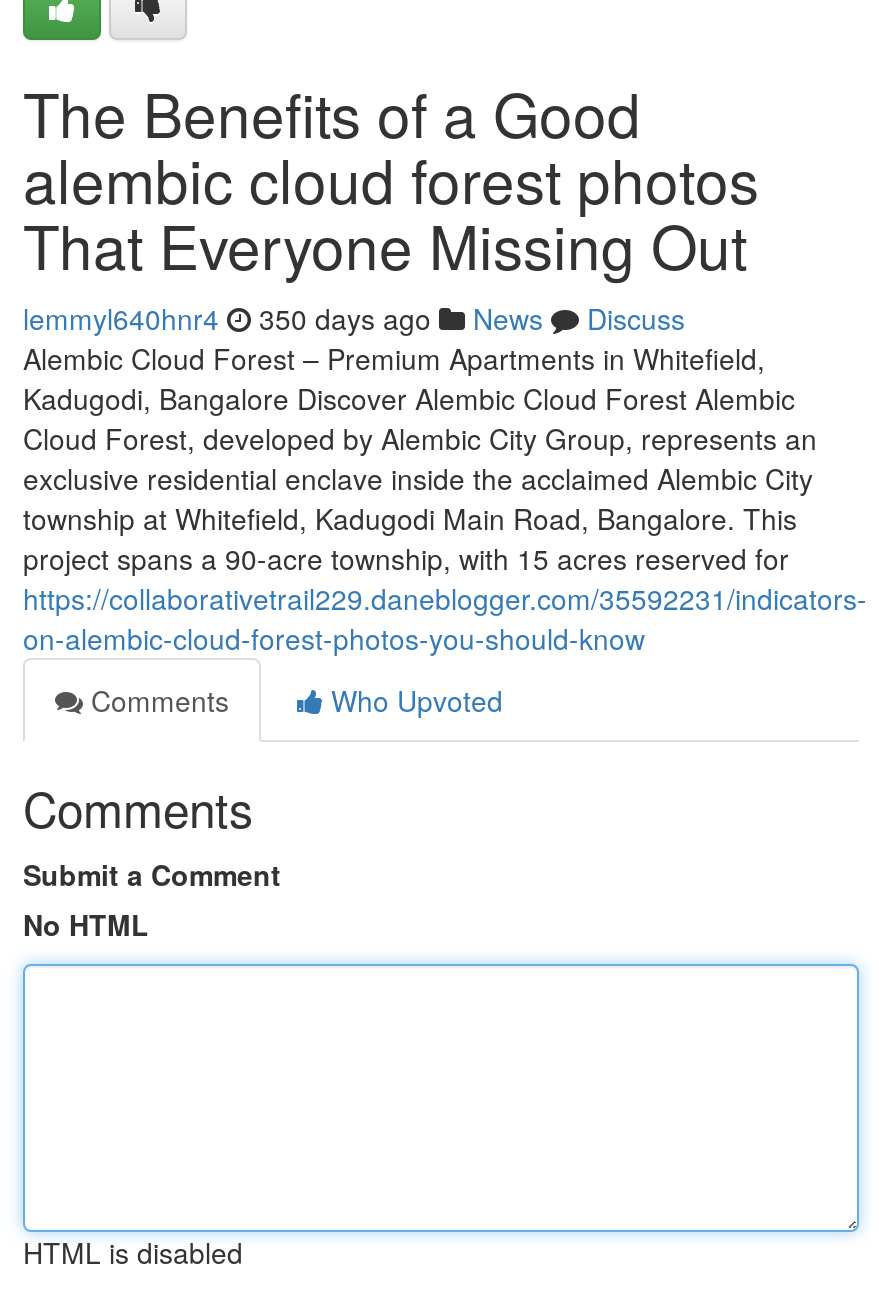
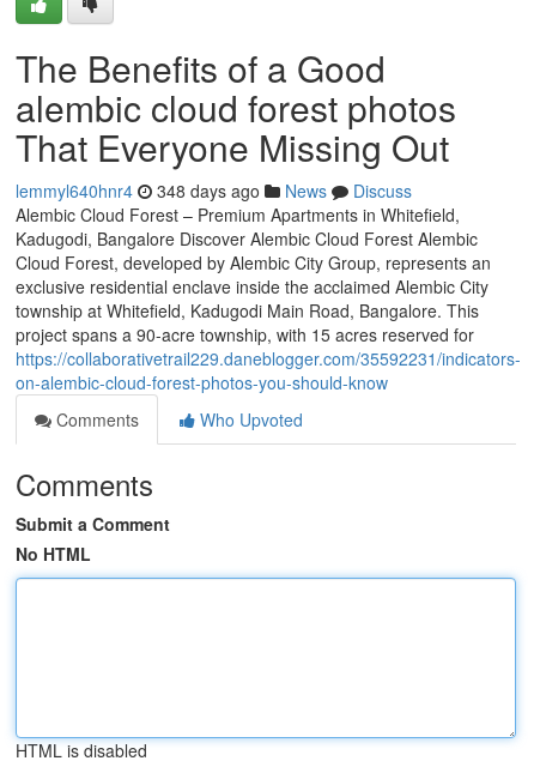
[23,298,685,338] lemmyl640hnr4 350 days ago News Discuss -> [16,179,412,203] lemmyl640hnr4 348 days ago News Discuss

